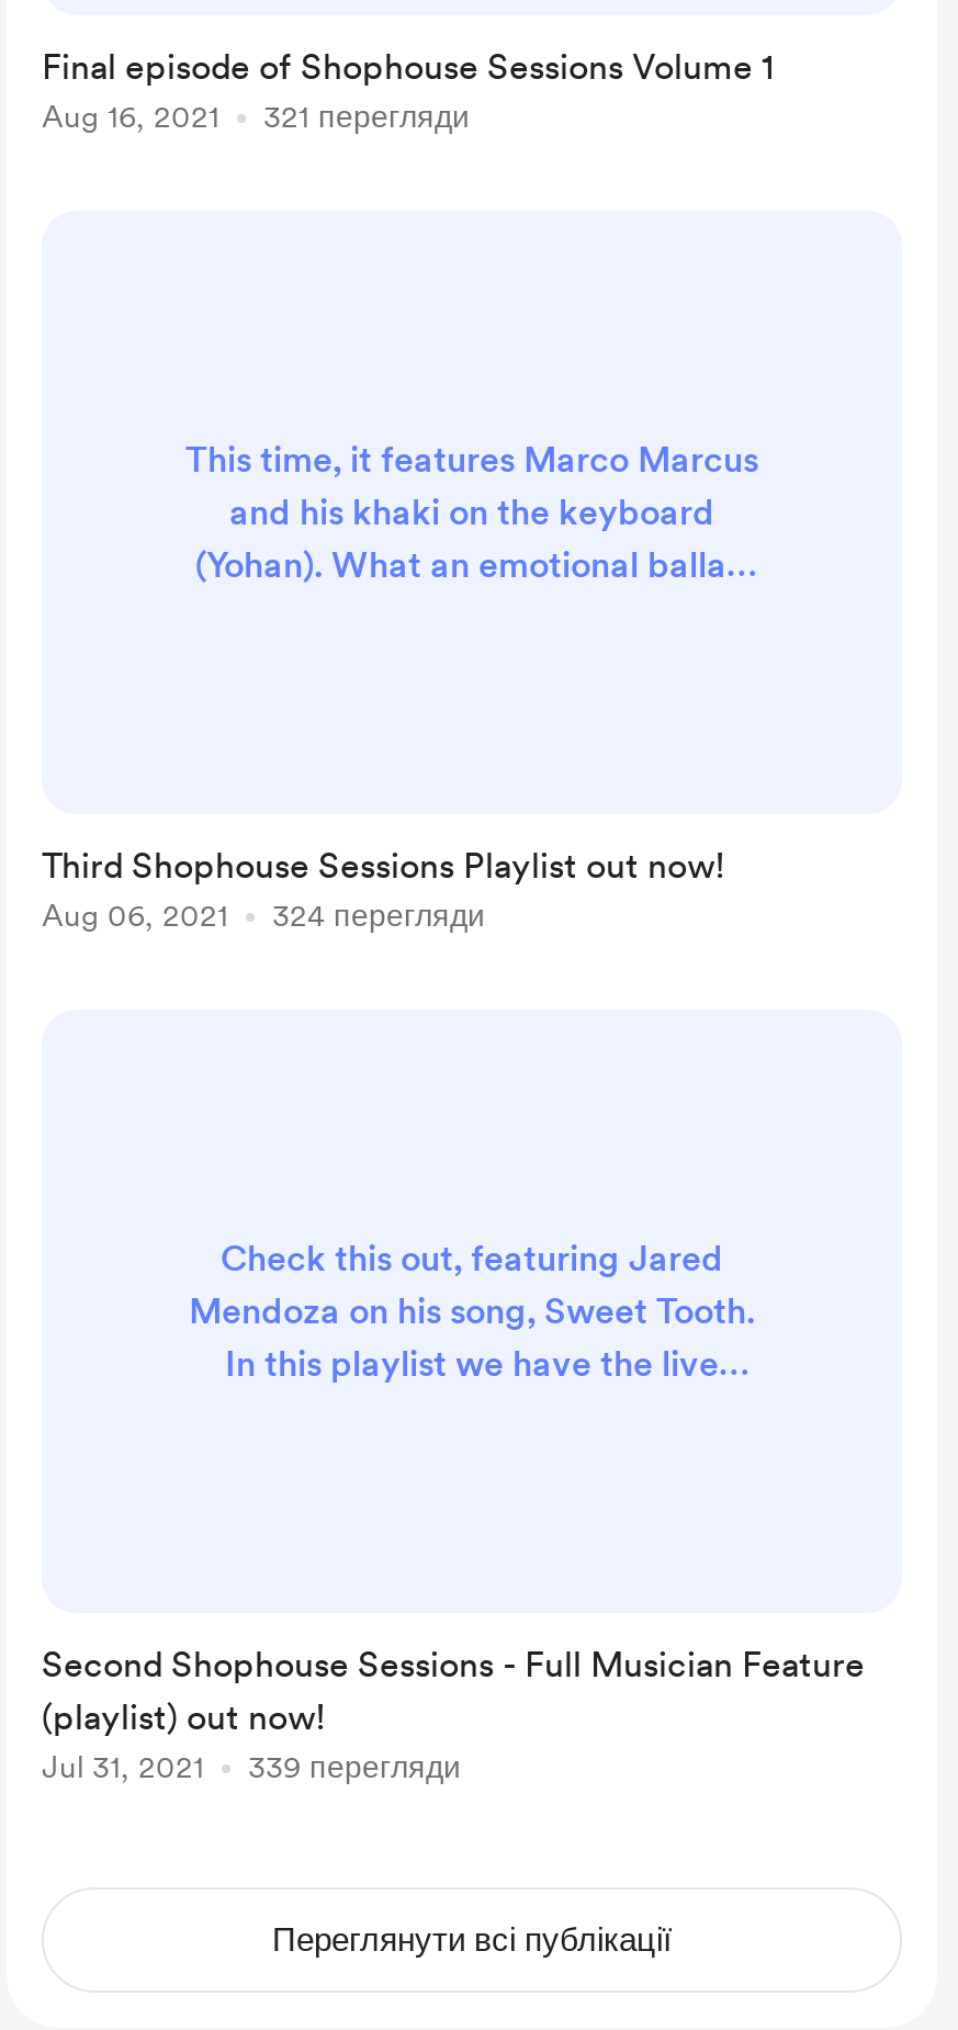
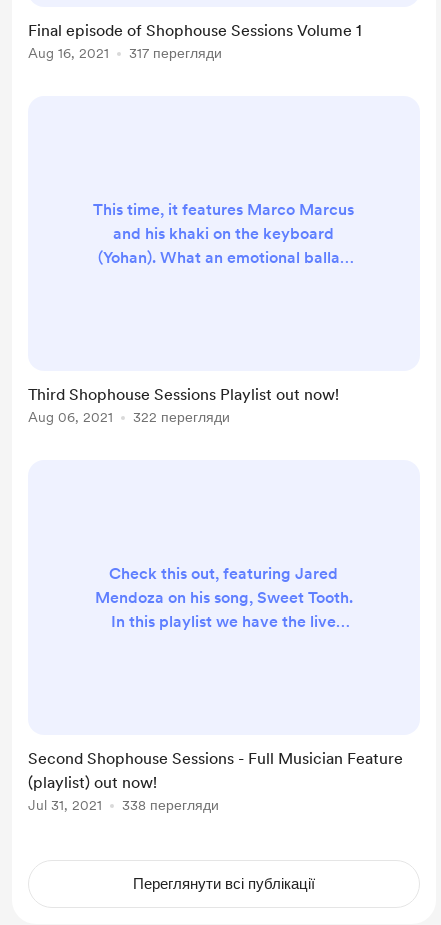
[42,99,470,134] Aug 16, 2021 321 перегляди -> [28,45,222,61] Aug 16, 2021 317 перегляди
[42,898,485,933] Aug 06, 2021 324 перегляди -> [28,409,230,425] Aug 06, 2021 322 перегляди
[42,1749,461,1784] Jul 31, 2021 339 перегляди -> [28,797,219,813] Jul 31, 2021 338 перегляди

